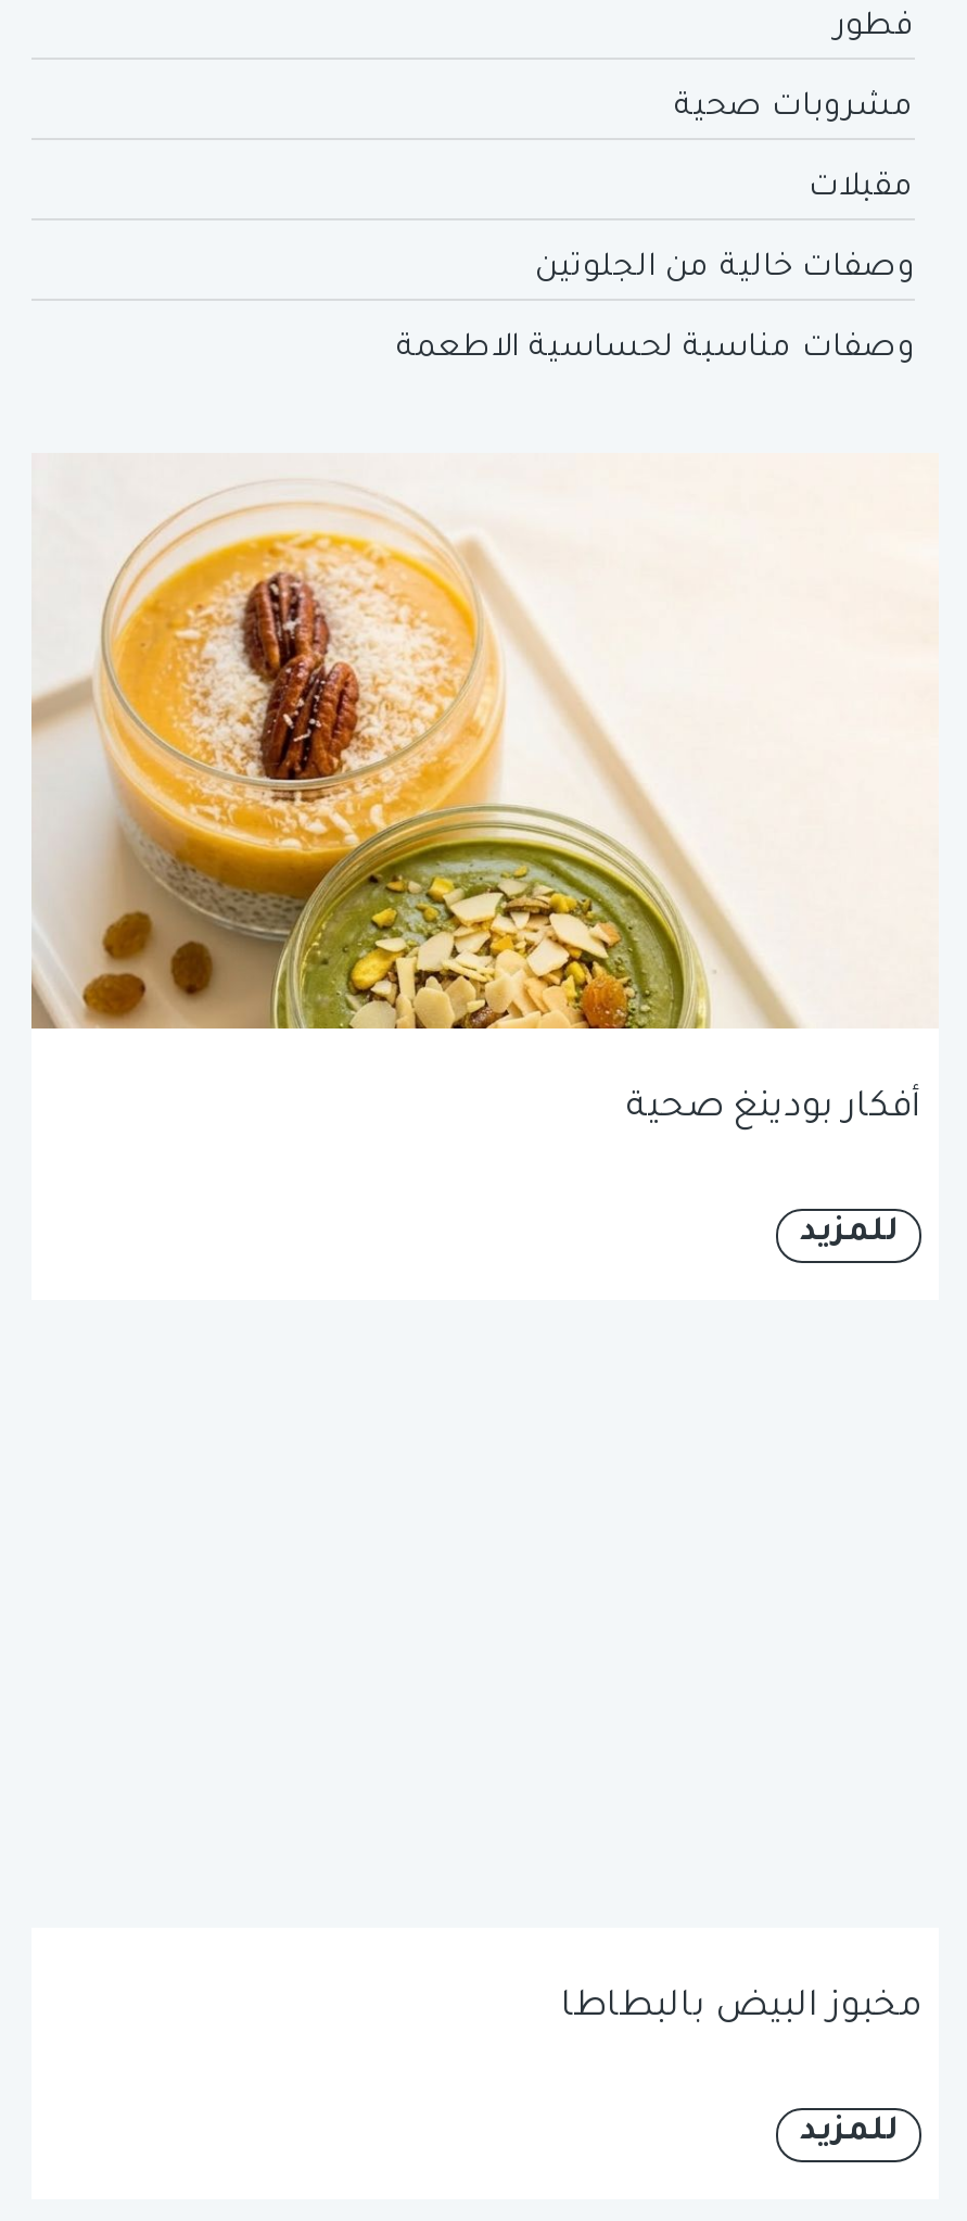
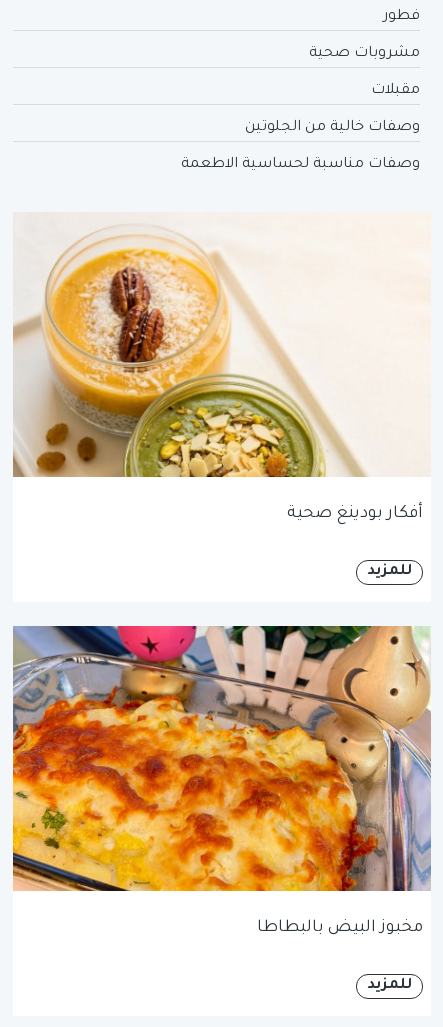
none -> [12,625,432,892] [image]

